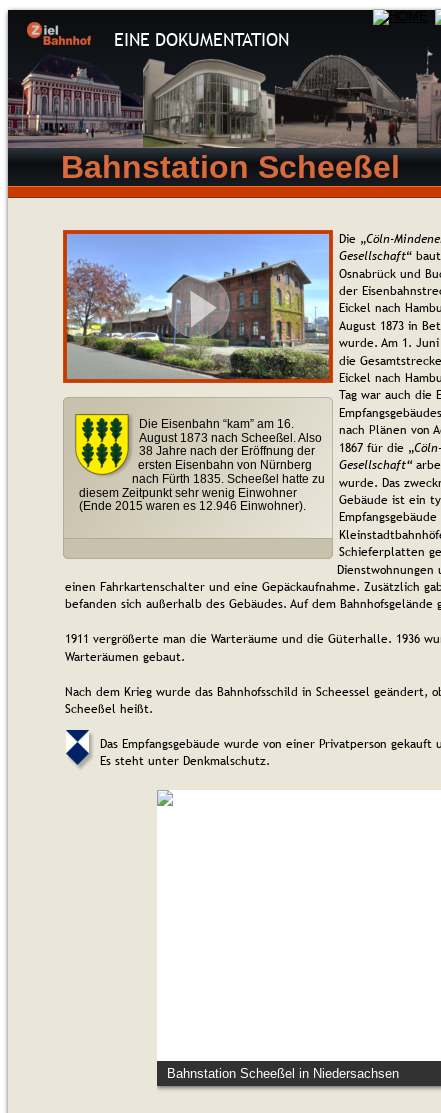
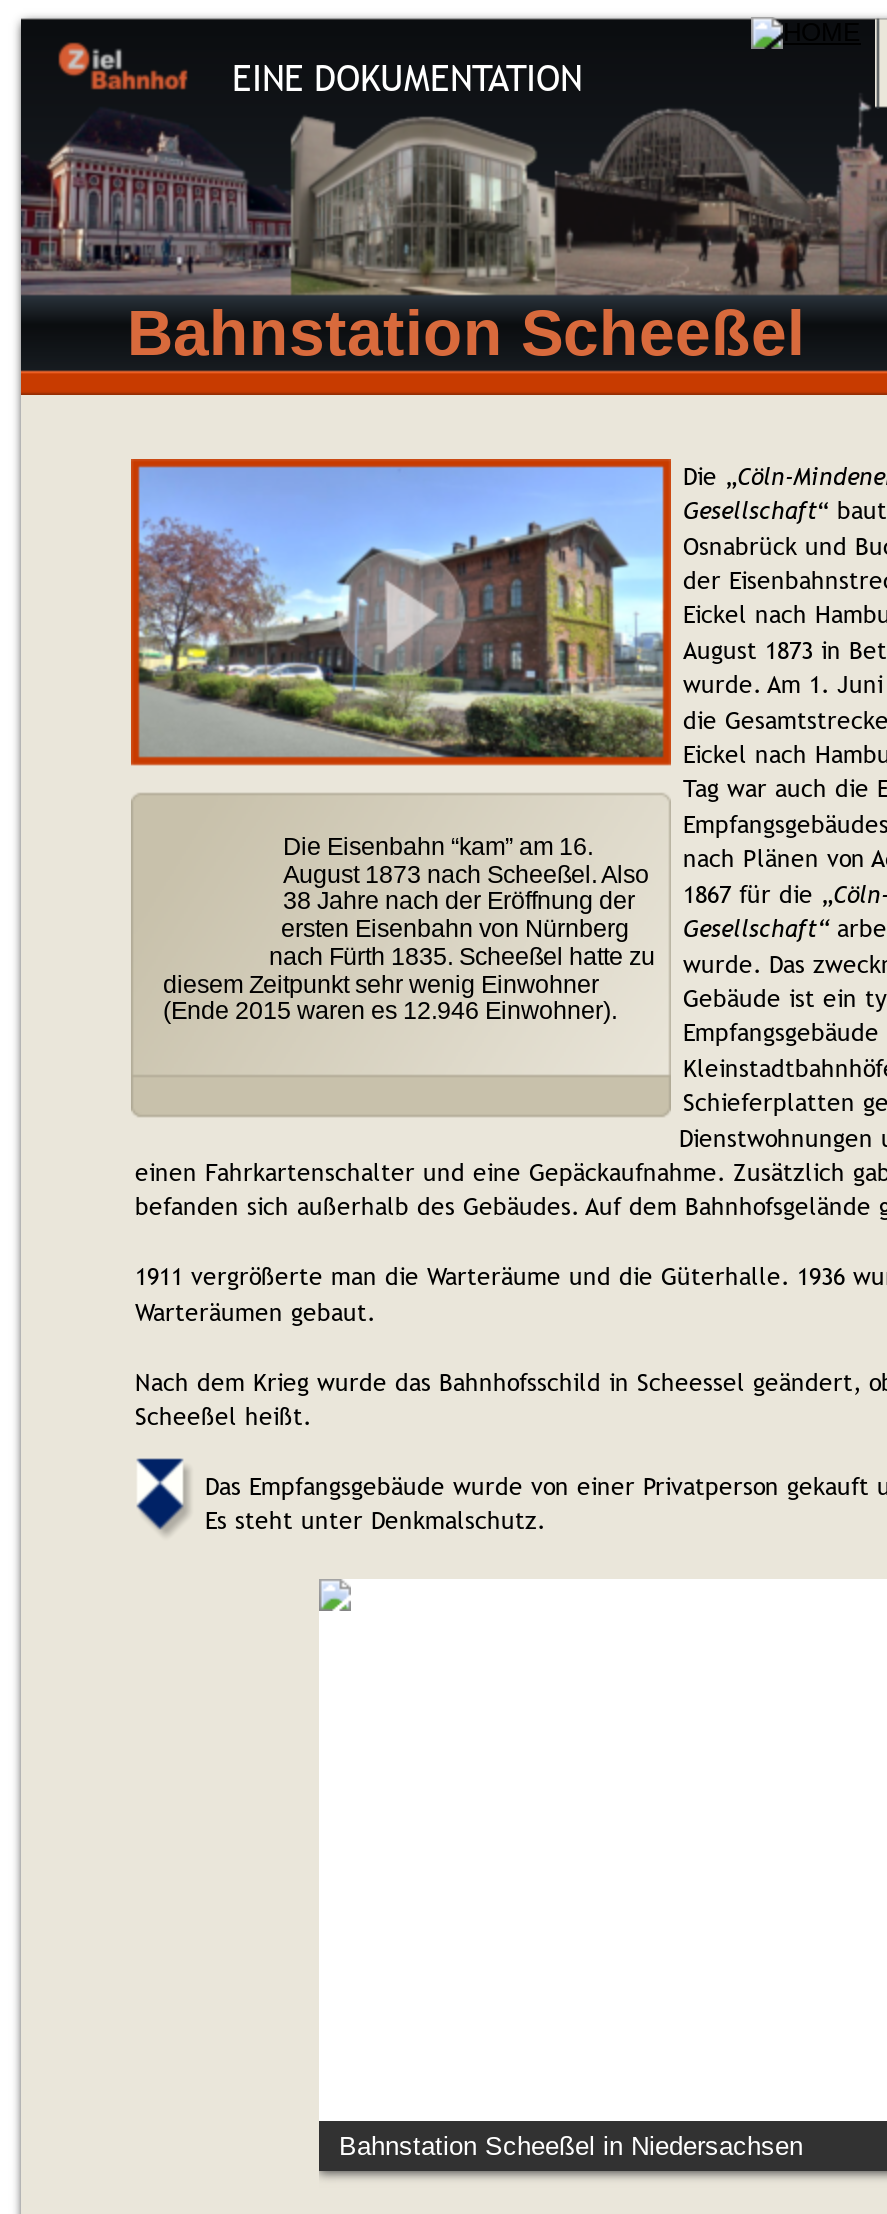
[75,413,131,476] [image] -> none

